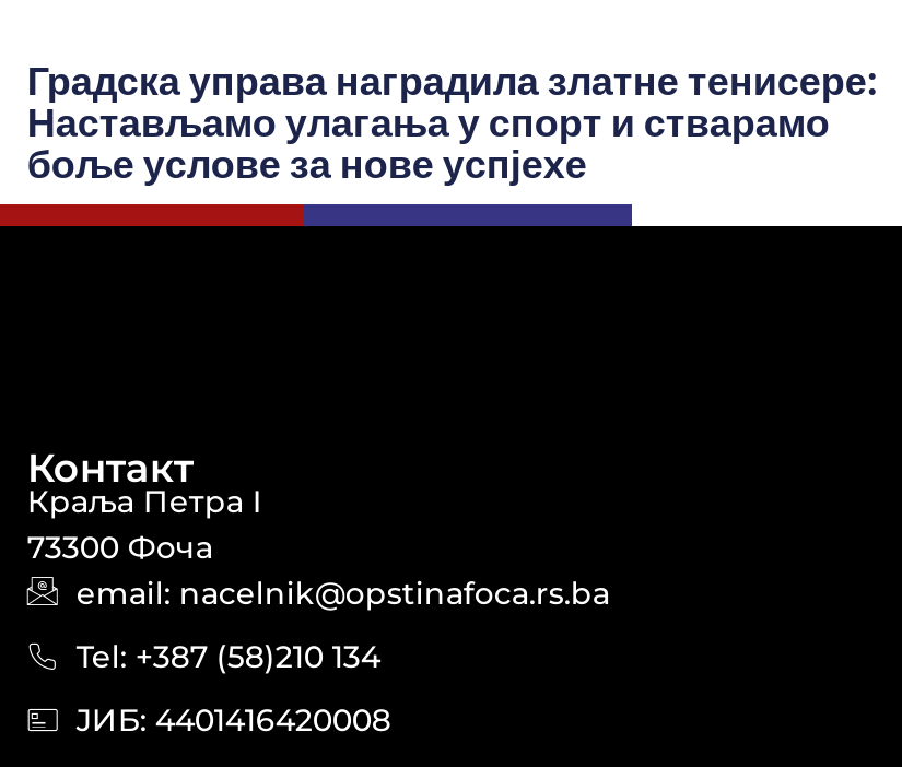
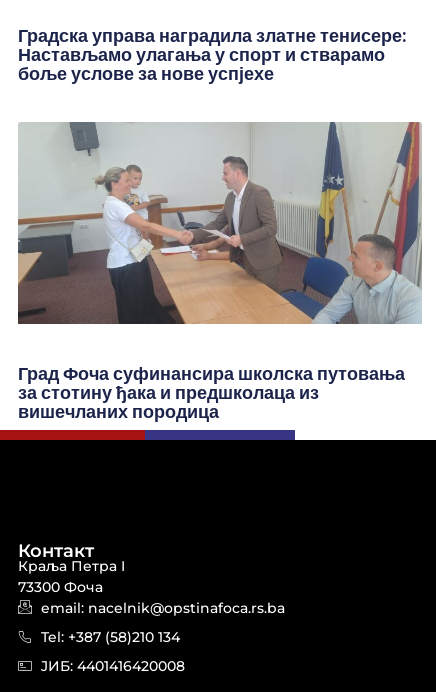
none -> [17,121,423,424] [image] | Град Фоча суфинансира школска путовања | за стотину ђака и предшколаца из | вишечланих породица

